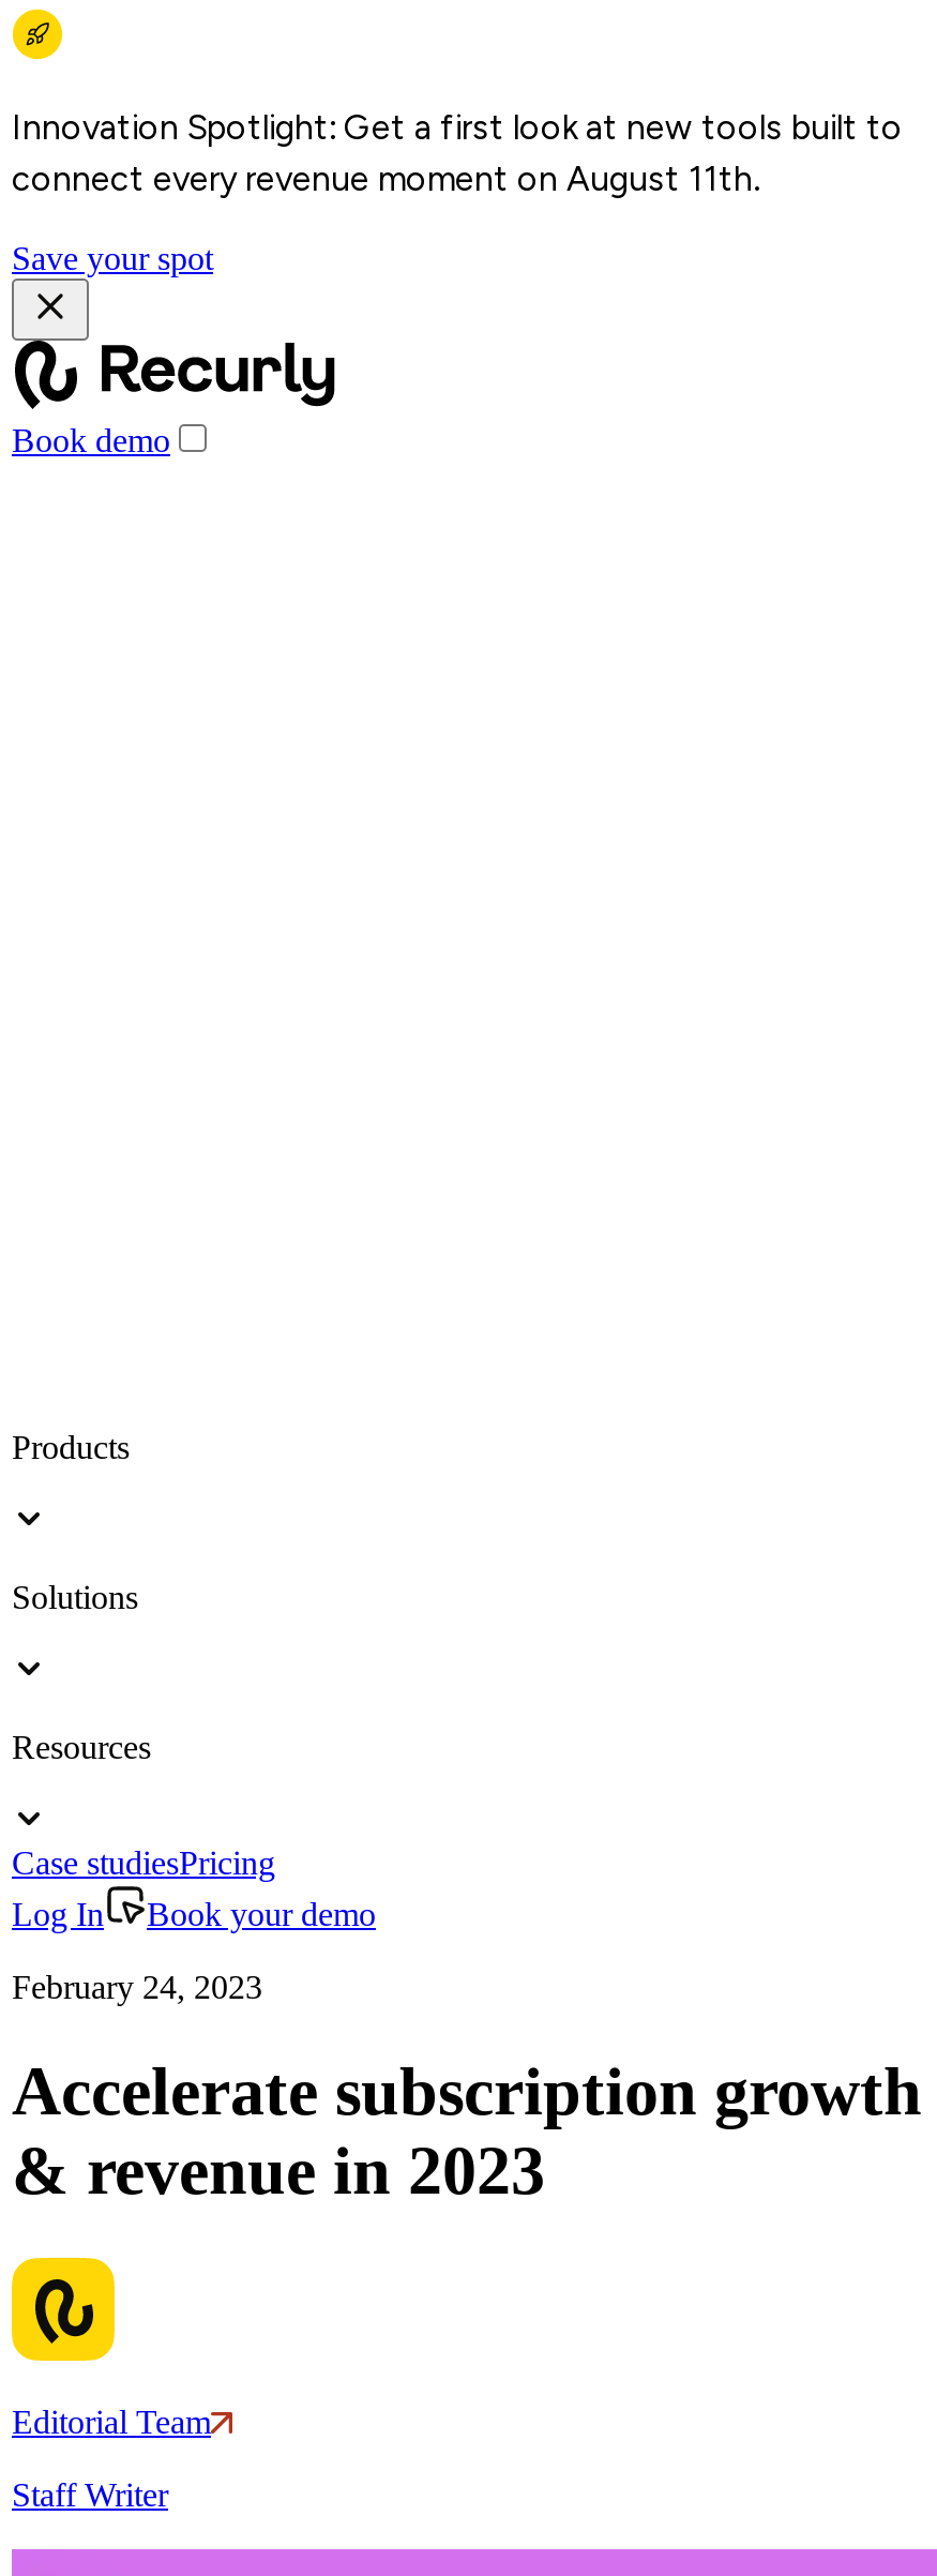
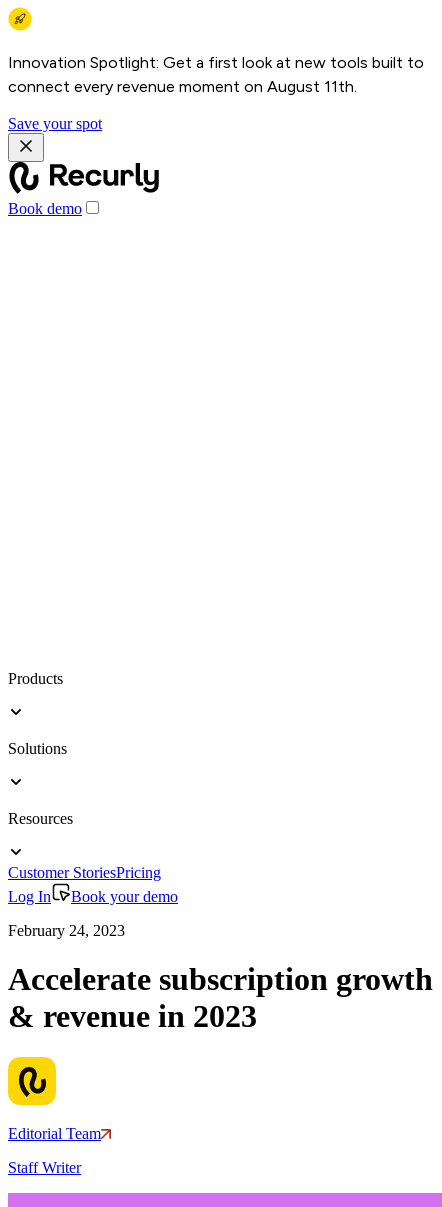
[12,1844,275,1881] Case studiesPricing -> [8,864,161,881] Customer StoriesPricing

